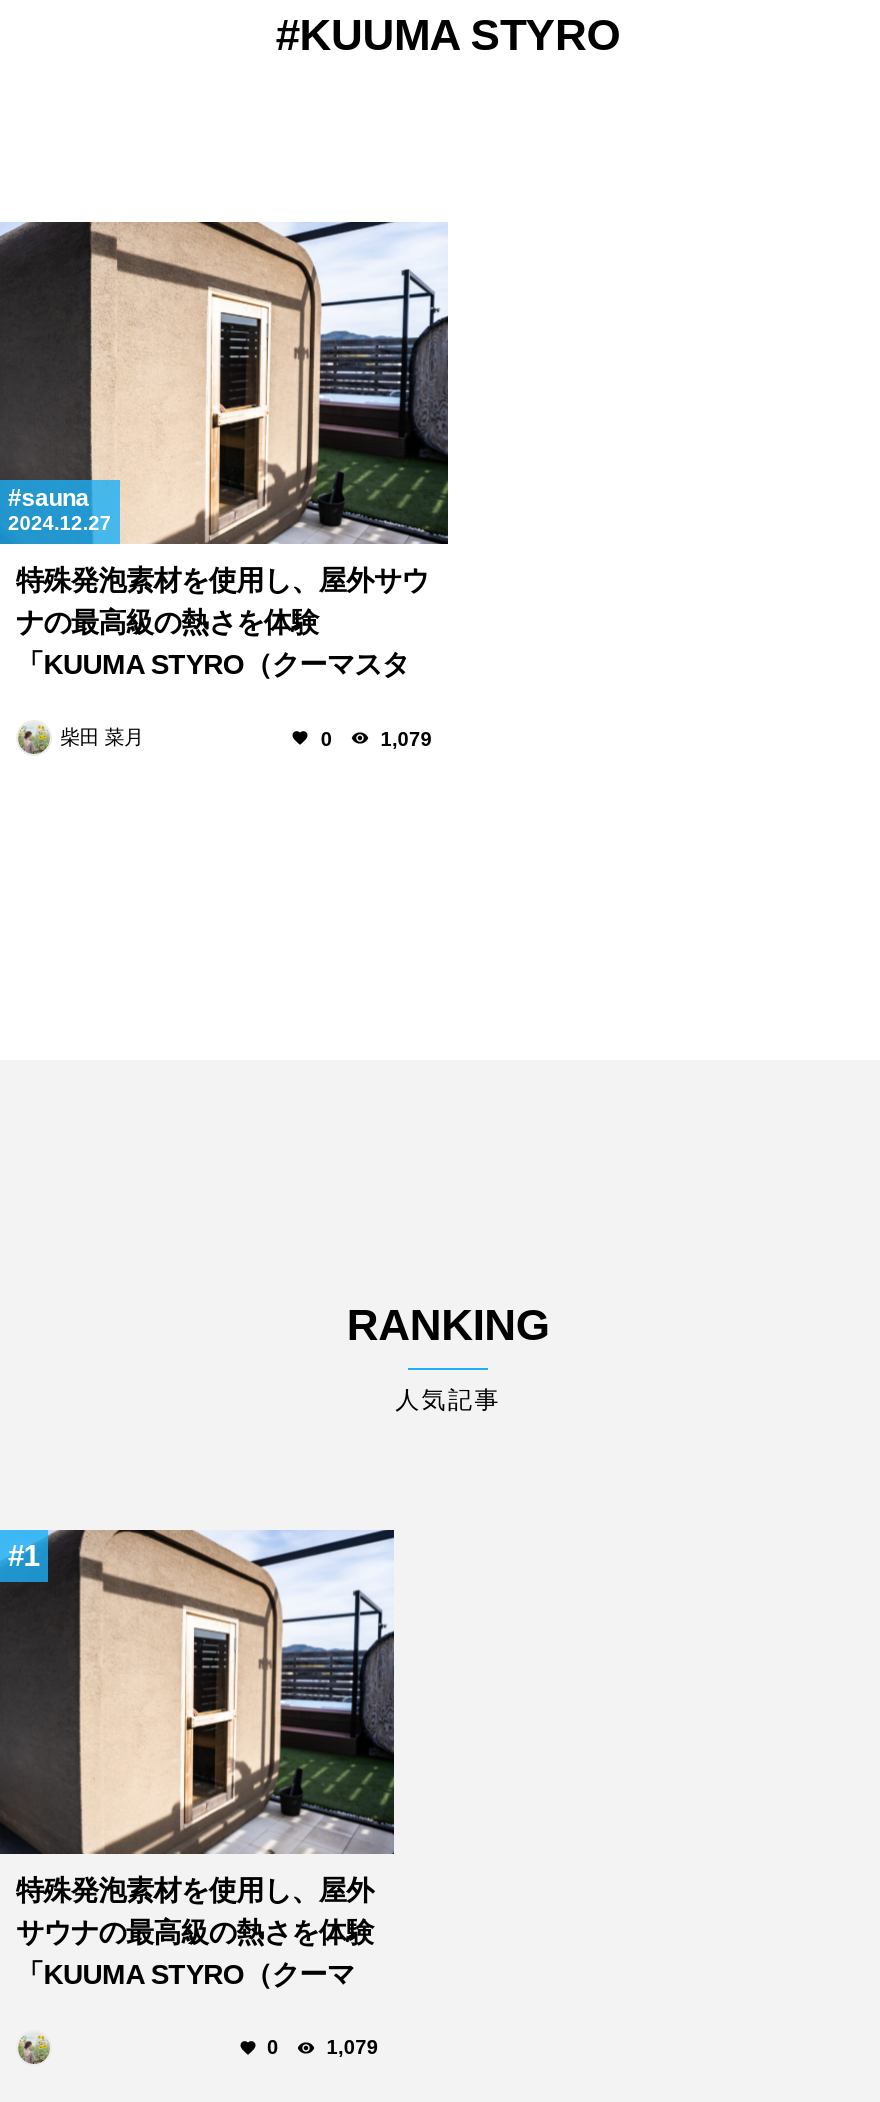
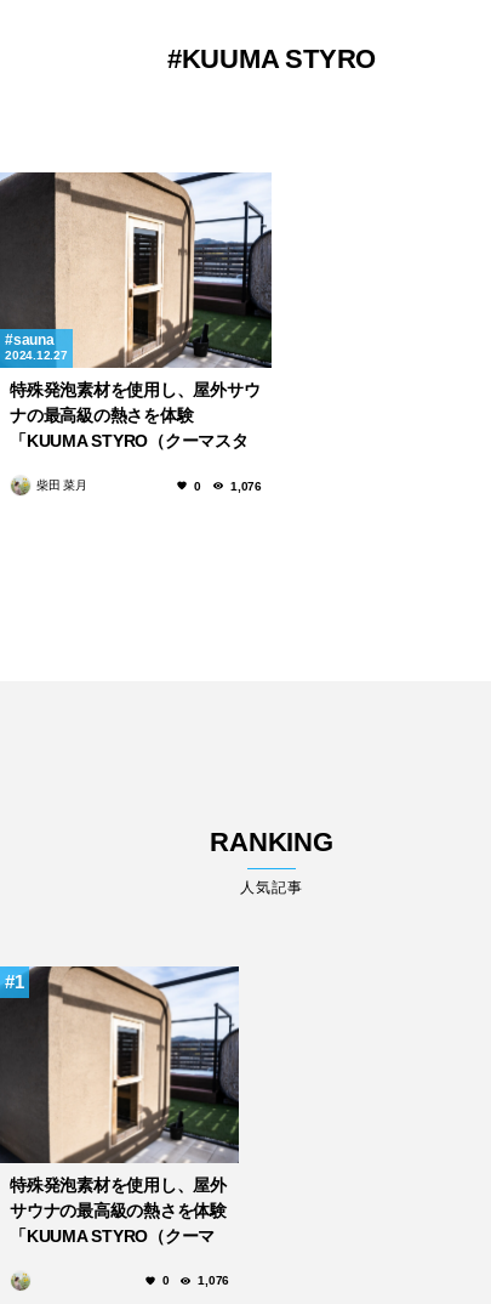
[380,728,432,750] 1,079 -> [231,479,262,493] 1,076
[327,2036,378,2058] 1,079 -> [198,1274,229,1287] 1,076

